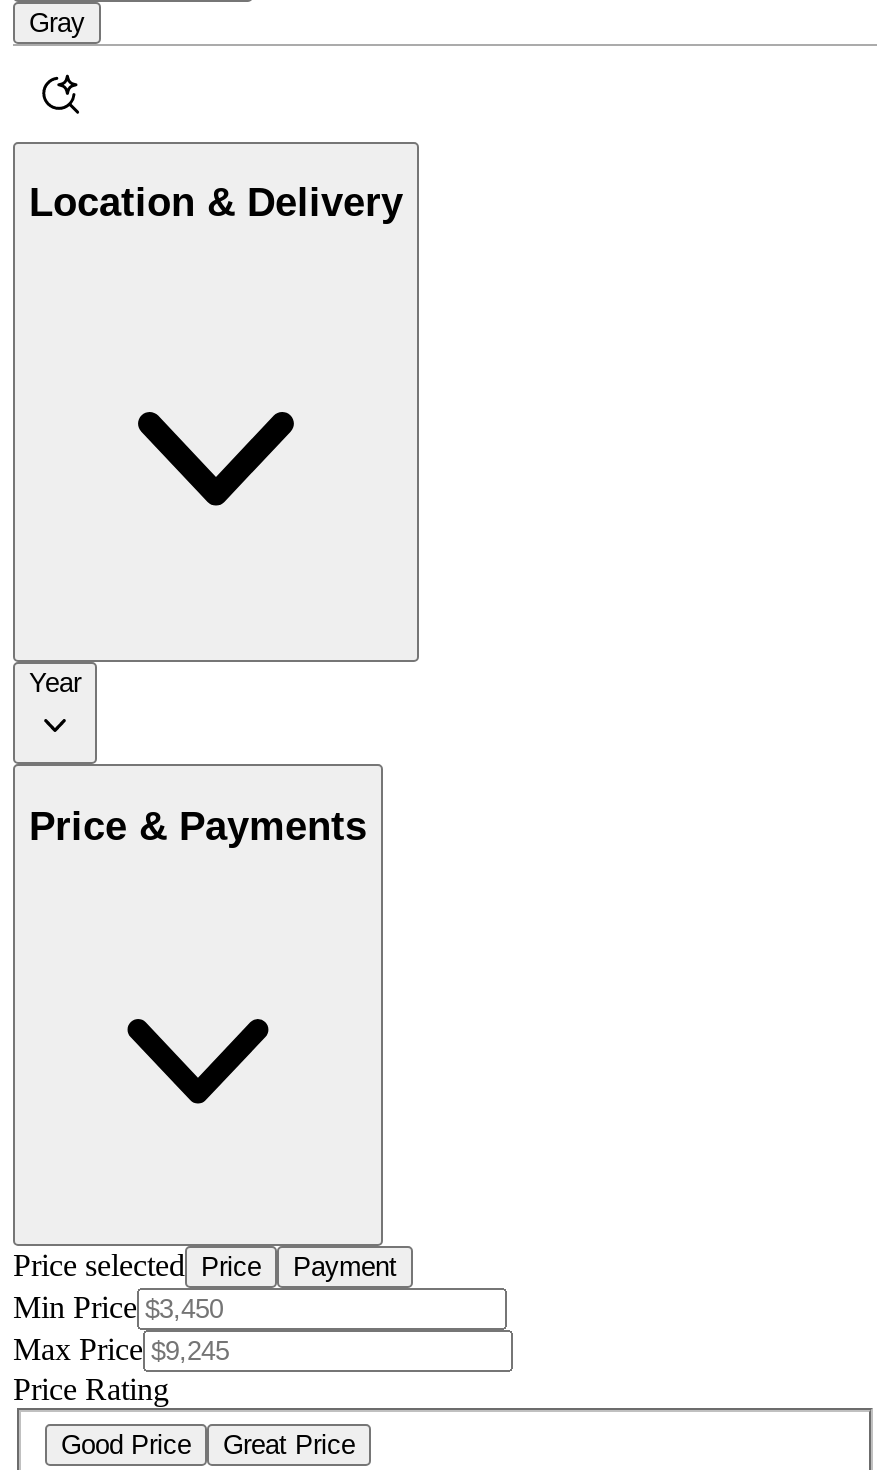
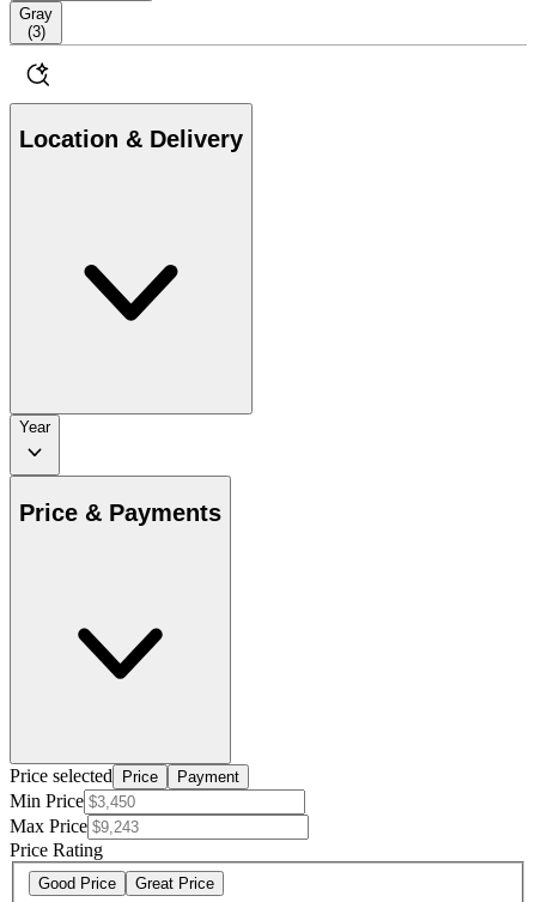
none -> [27,23,45,41] (3)

